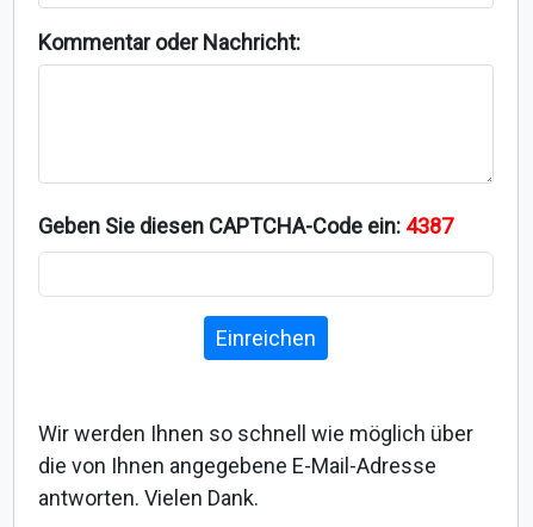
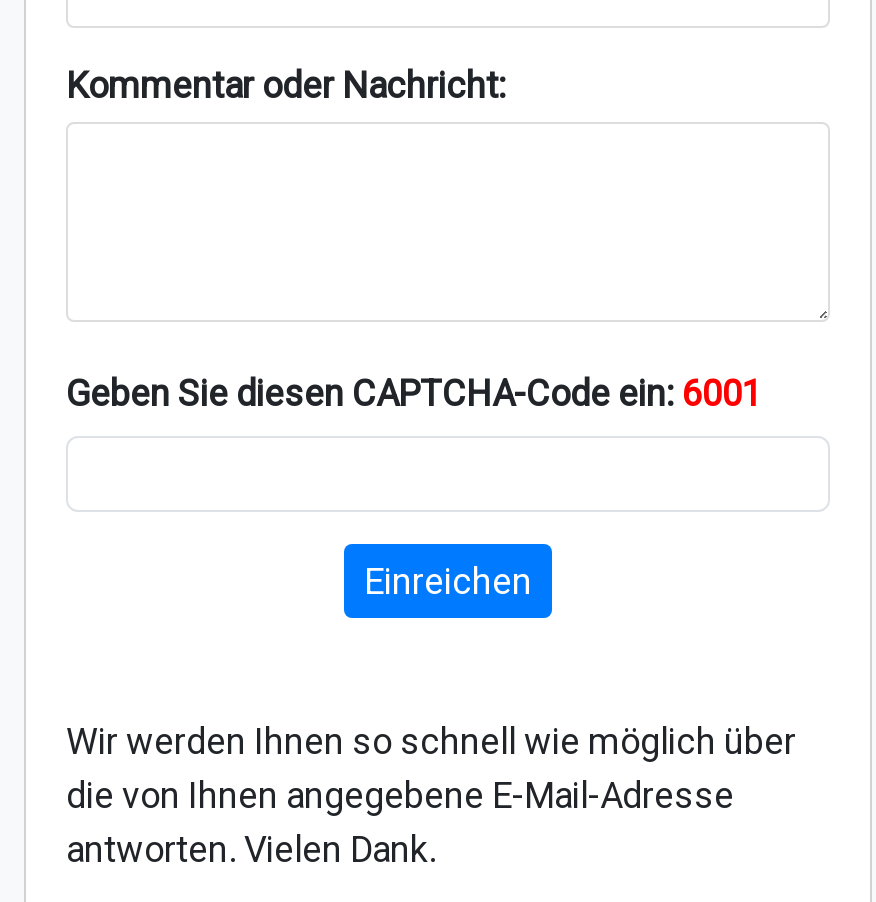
[38,214,453,239] Geben Sie diesen CAPTCHA-Code ein: 4387 -> [66,372,762,414] Geben Sie diesen CAPTCHA-Code ein: 6001

